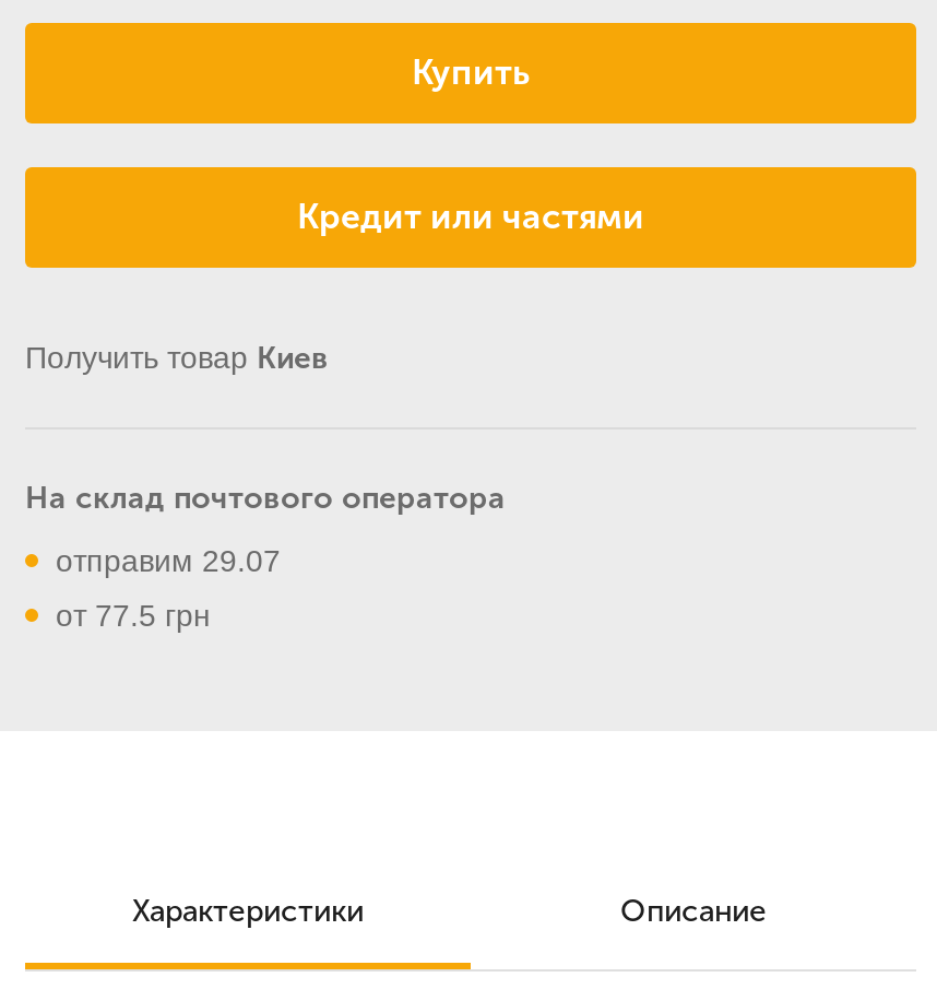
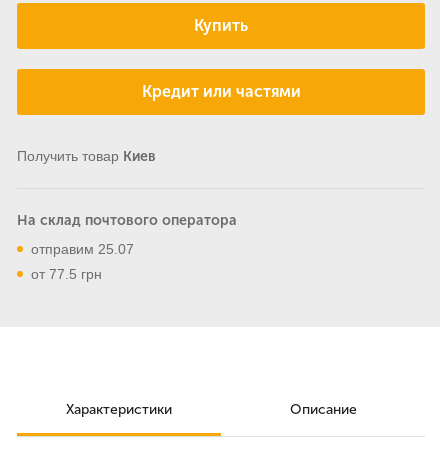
[56,542,281,577] отправим 29.07 -> [31,241,134,257] отправим 25.07

